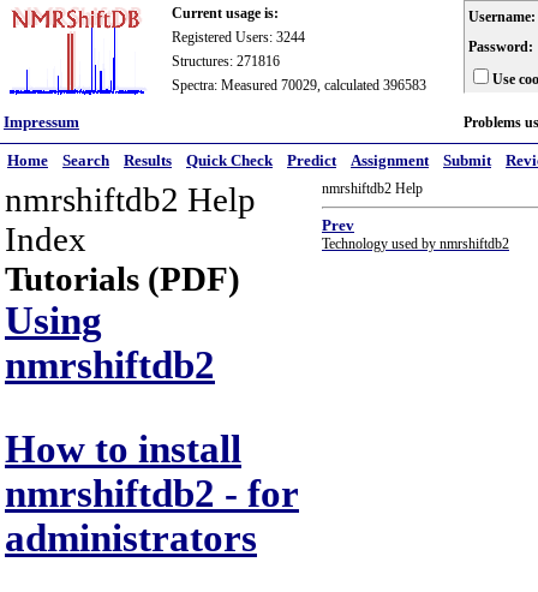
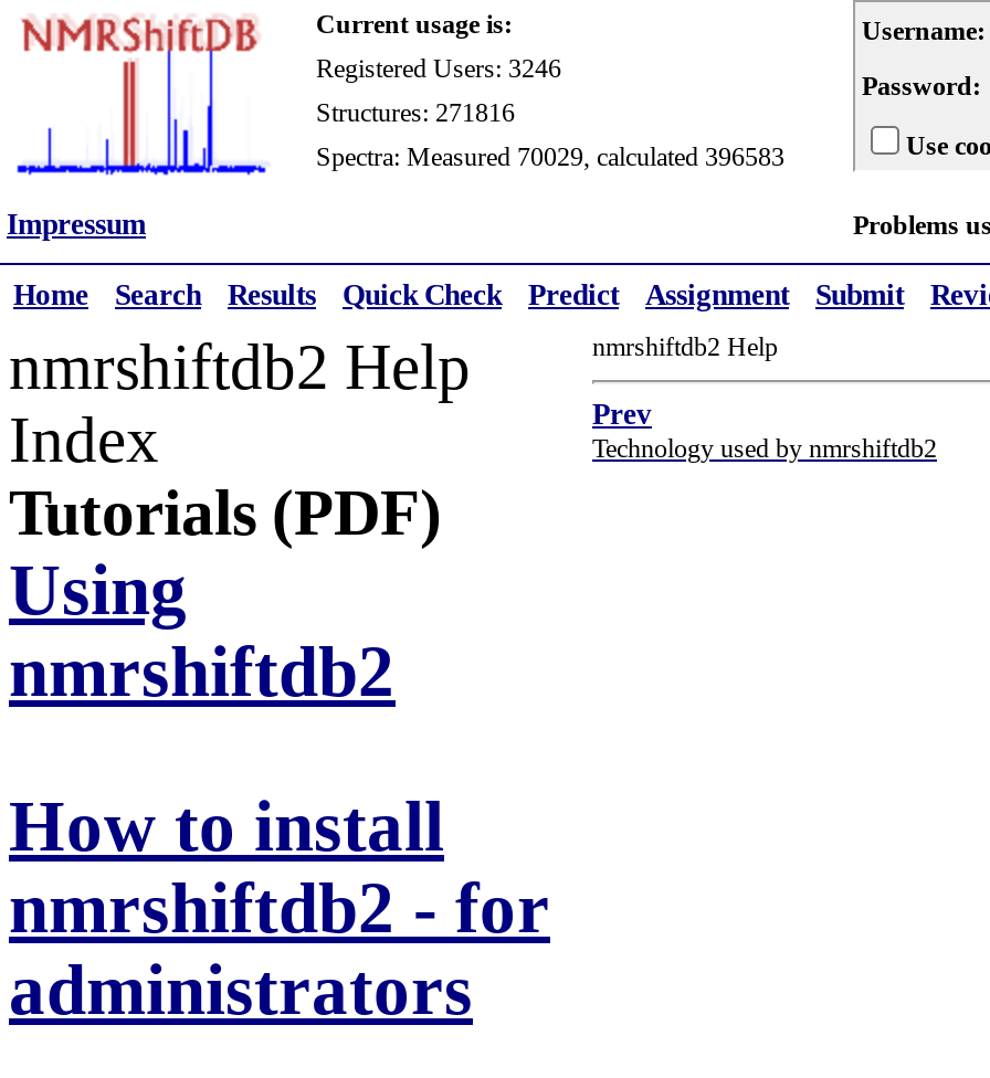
[172,29,305,46] Registered Users: 3244 -> [316,53,561,84] Registered Users: 3246

